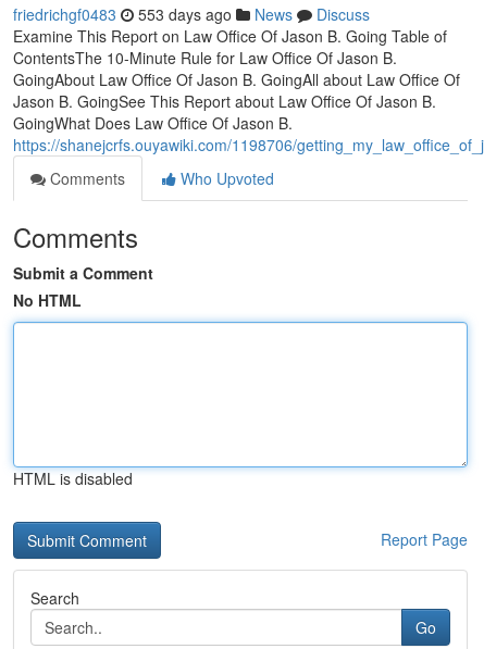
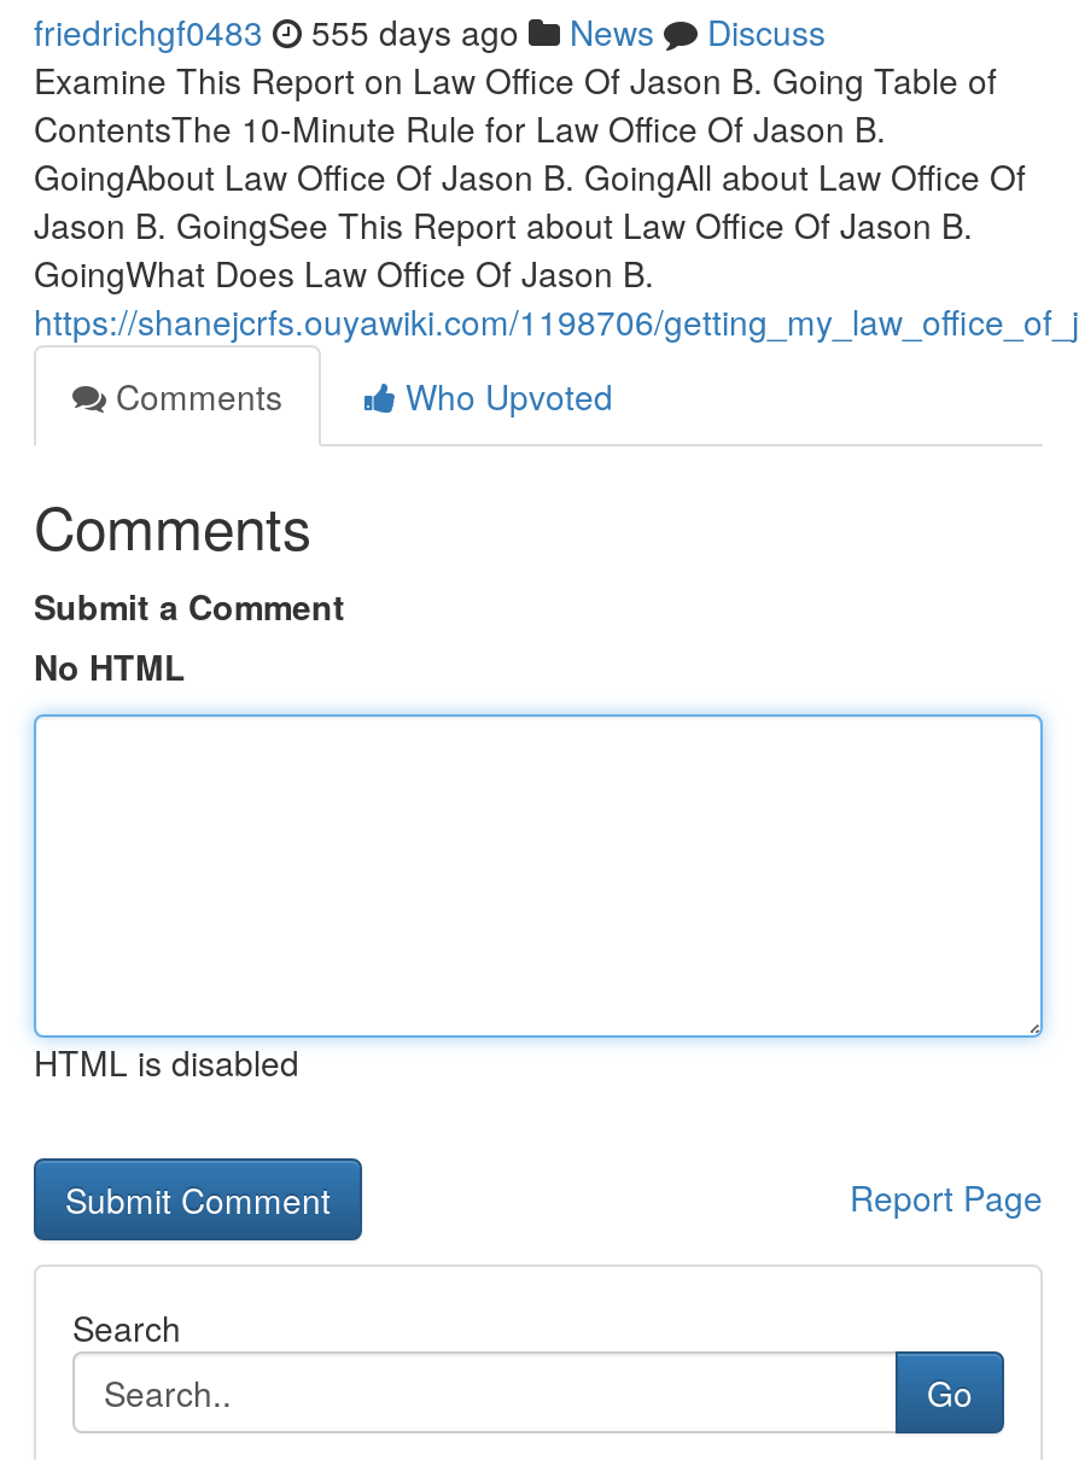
[13,3,370,25] friedrichgf0483 553 days ago News Discuss -> [34,7,826,56] friedrichgf0483 555 days ago News Discuss

